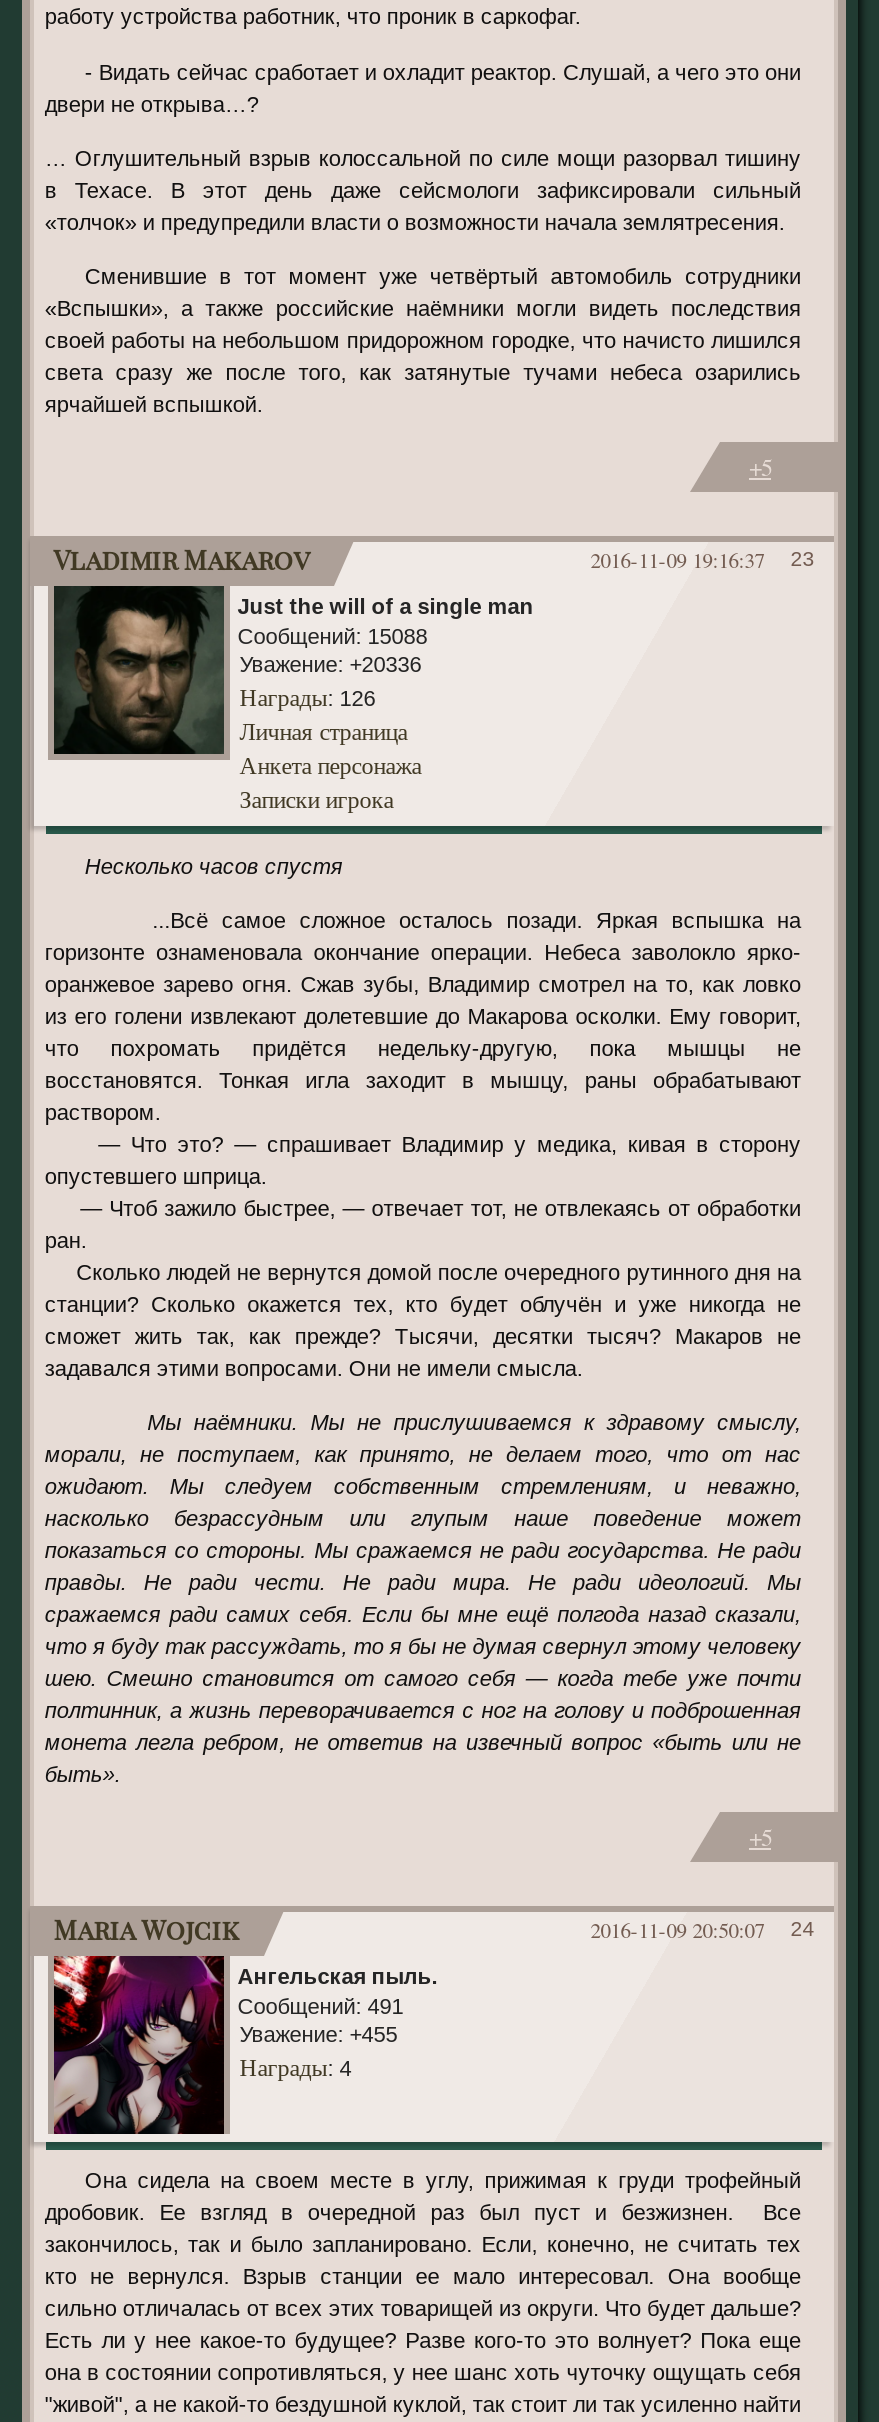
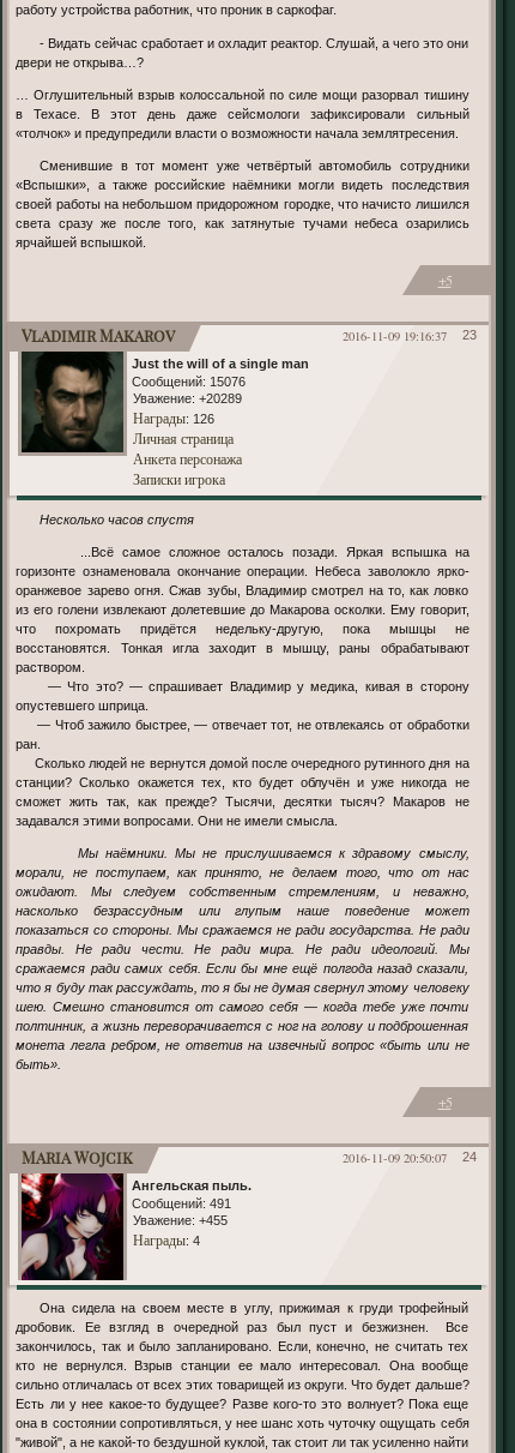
[238,625,428,649] Сообщений: 15088 -> [132,375,245,389] Сообщений: 15076
[240,653,422,677] Уважение: +20336 -> [133,392,242,406] Уважение: +20289

